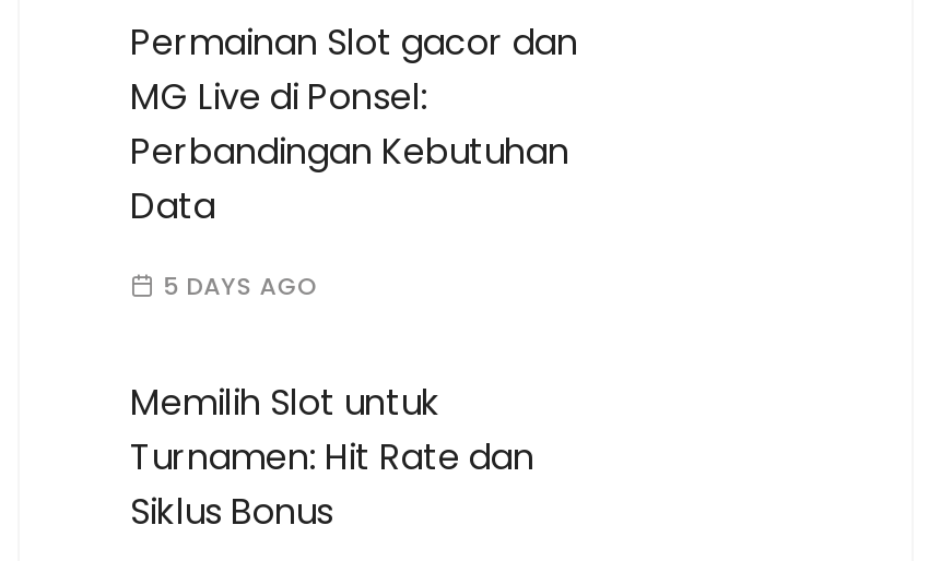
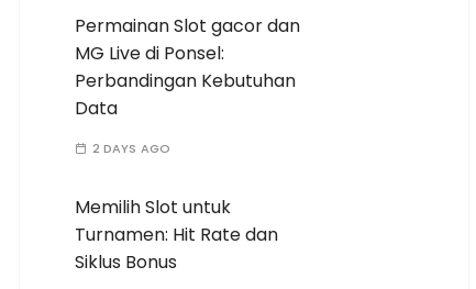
[163,268,319,303] 5 DAYS AGO -> [92,140,171,157] 2 DAYS AGO

